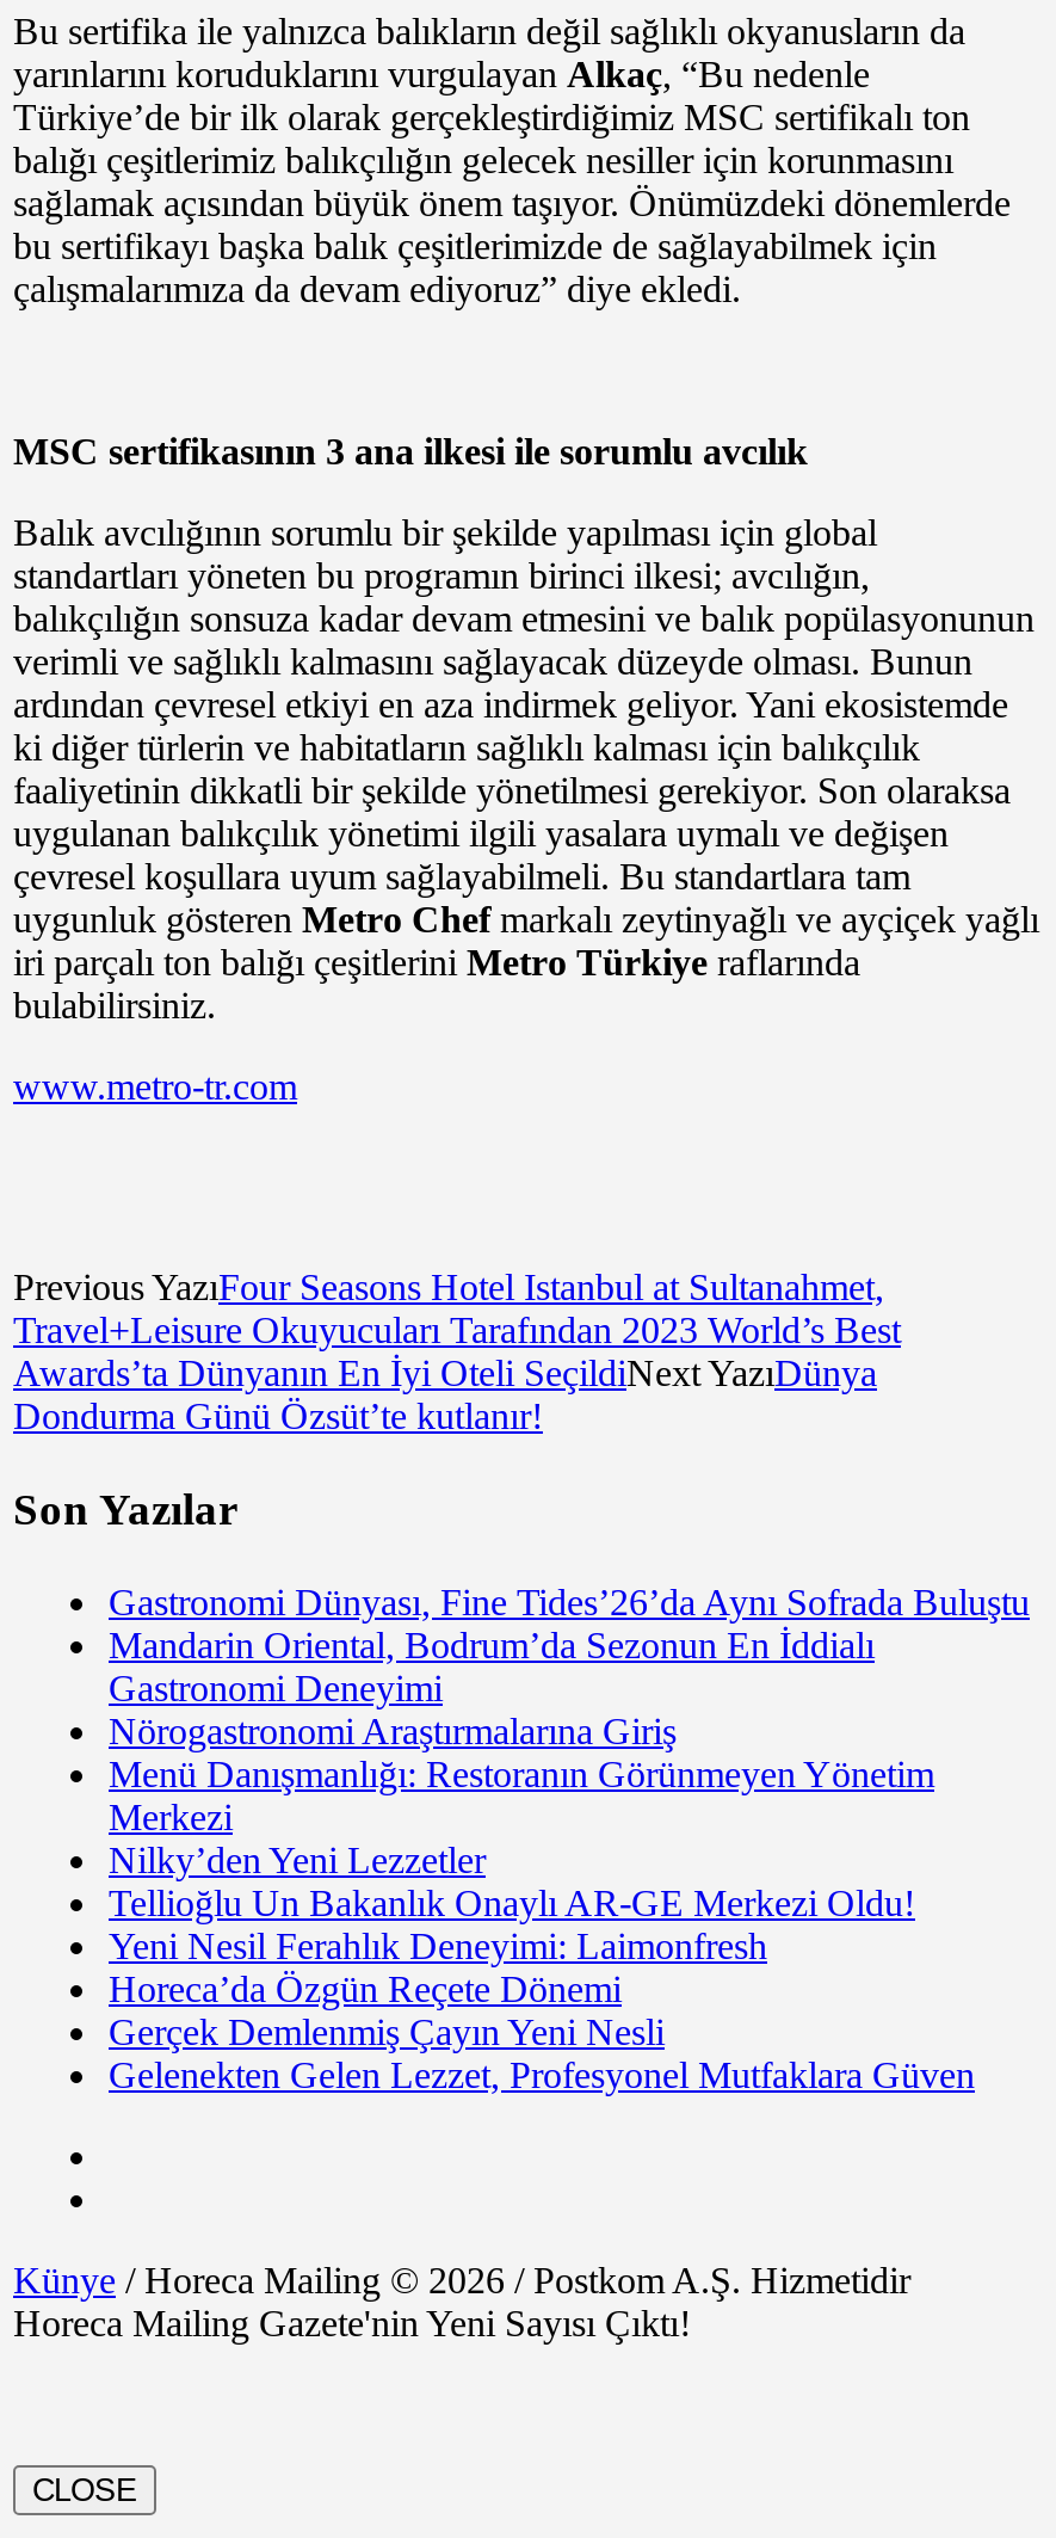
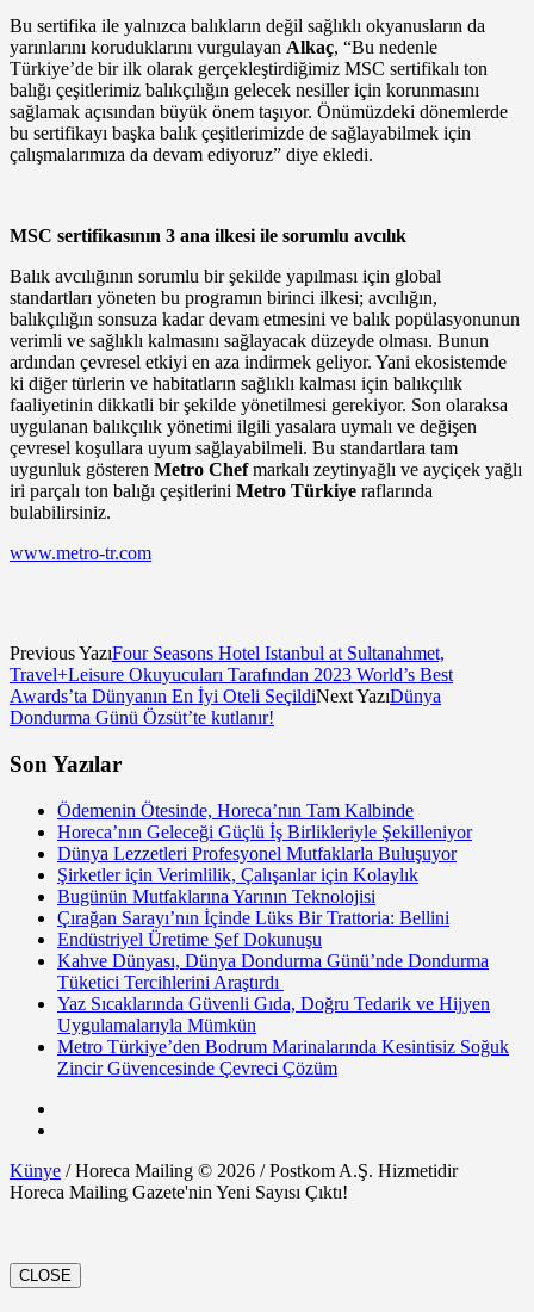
[109,1581,1030,2094] Gastronomi Dünyası, Fine Tides’26’da Aynı Sofrada Buluştu | Mandarin Oriental, Bodrum’da Sezonun En İddialı | Gastronomi Deneyimi | Nörogastronomi Araştırmalarına Giriş | Menü Danışmanlığı: Restoranın Görünmeyen Yönetim | Merkezi | Nilky’den Yeni Lezzetler | Tellioğlu Un Bakanlık Onaylı AR-GE Merkezi Oldu! | Yeni Nesil Ferahlık Deneyimi: Laimonfresh | Horeca’da Özgün Reçete Dönemi | Gerçek Demlenmiş Çayın Yeni Nesli | Gelenekten Gelen Lezzet, Profesyonel Mutfaklara Güven -> [57,800,509,1078] Ödemenin Ötesinde, Horeca’nın Tam Kalbinde | Horeca’nın Geleceği Güçlü İş Birlikleriyle Şekilleniyor | Dünya Lezzetleri Profesyonel Mutfaklarla Buluşuyor | Şirketler için Verimlilik, Çalışanlar için Kolaylık | Bugünün Mutfaklarına Yarının Teknolojisi | Çırağan Sarayı’nın İçinde Lüks Bir Trattoria: Bellini | Endüstriyel Üretime Şef Dokunuşu | Kahve Dünyası, Dünya Dondurma Günü’nde Dondurma | Tüketici Tercihlerini Araştırdı | Yaz Sıcaklarında Güvenli Gıda, Doğru Tedarik ve Hijyen | Uygulamalarıyla Mümkün | Metro Türkiye’den Bodrum Marinalarında Kesintisiz Soğuk | Zincir Güvencesinde Çevreci Çözüm

